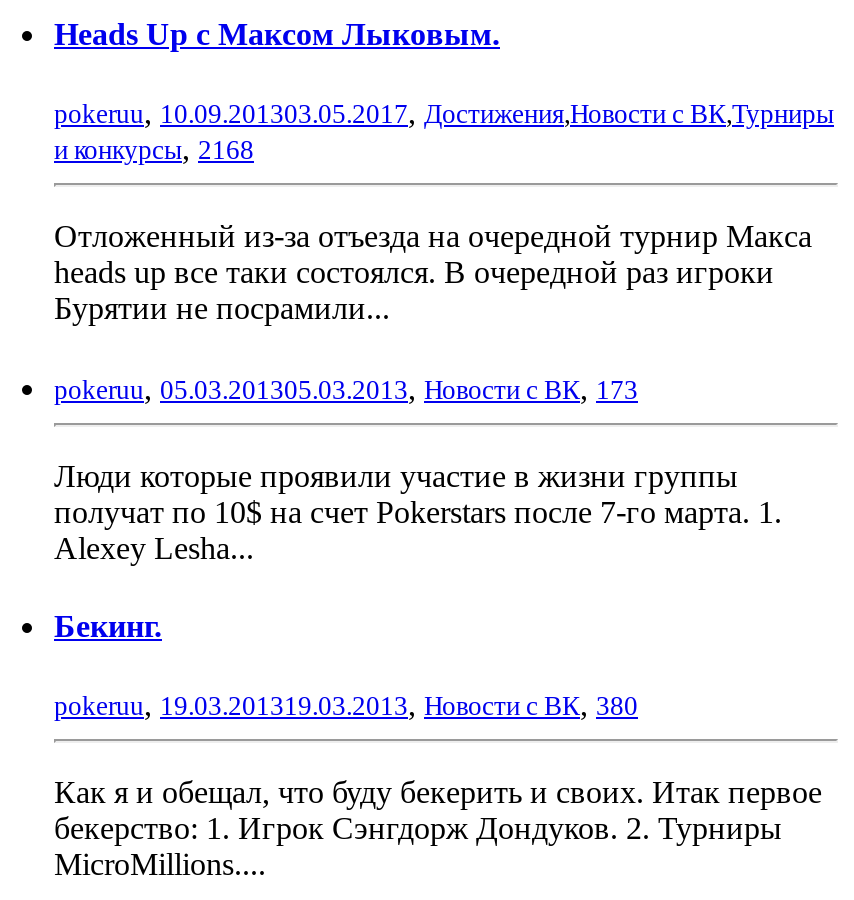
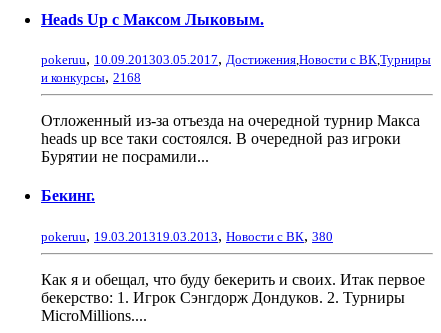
[54,371,782,565] pokeruu, 05.03.201305.03.2013, Новости с ВК, 173 | Люди которые проявили участие в жизни группы | получат по 10$ на счет Pokerstars после 7-го марта. 1. | Alexey Lesha... -> none

